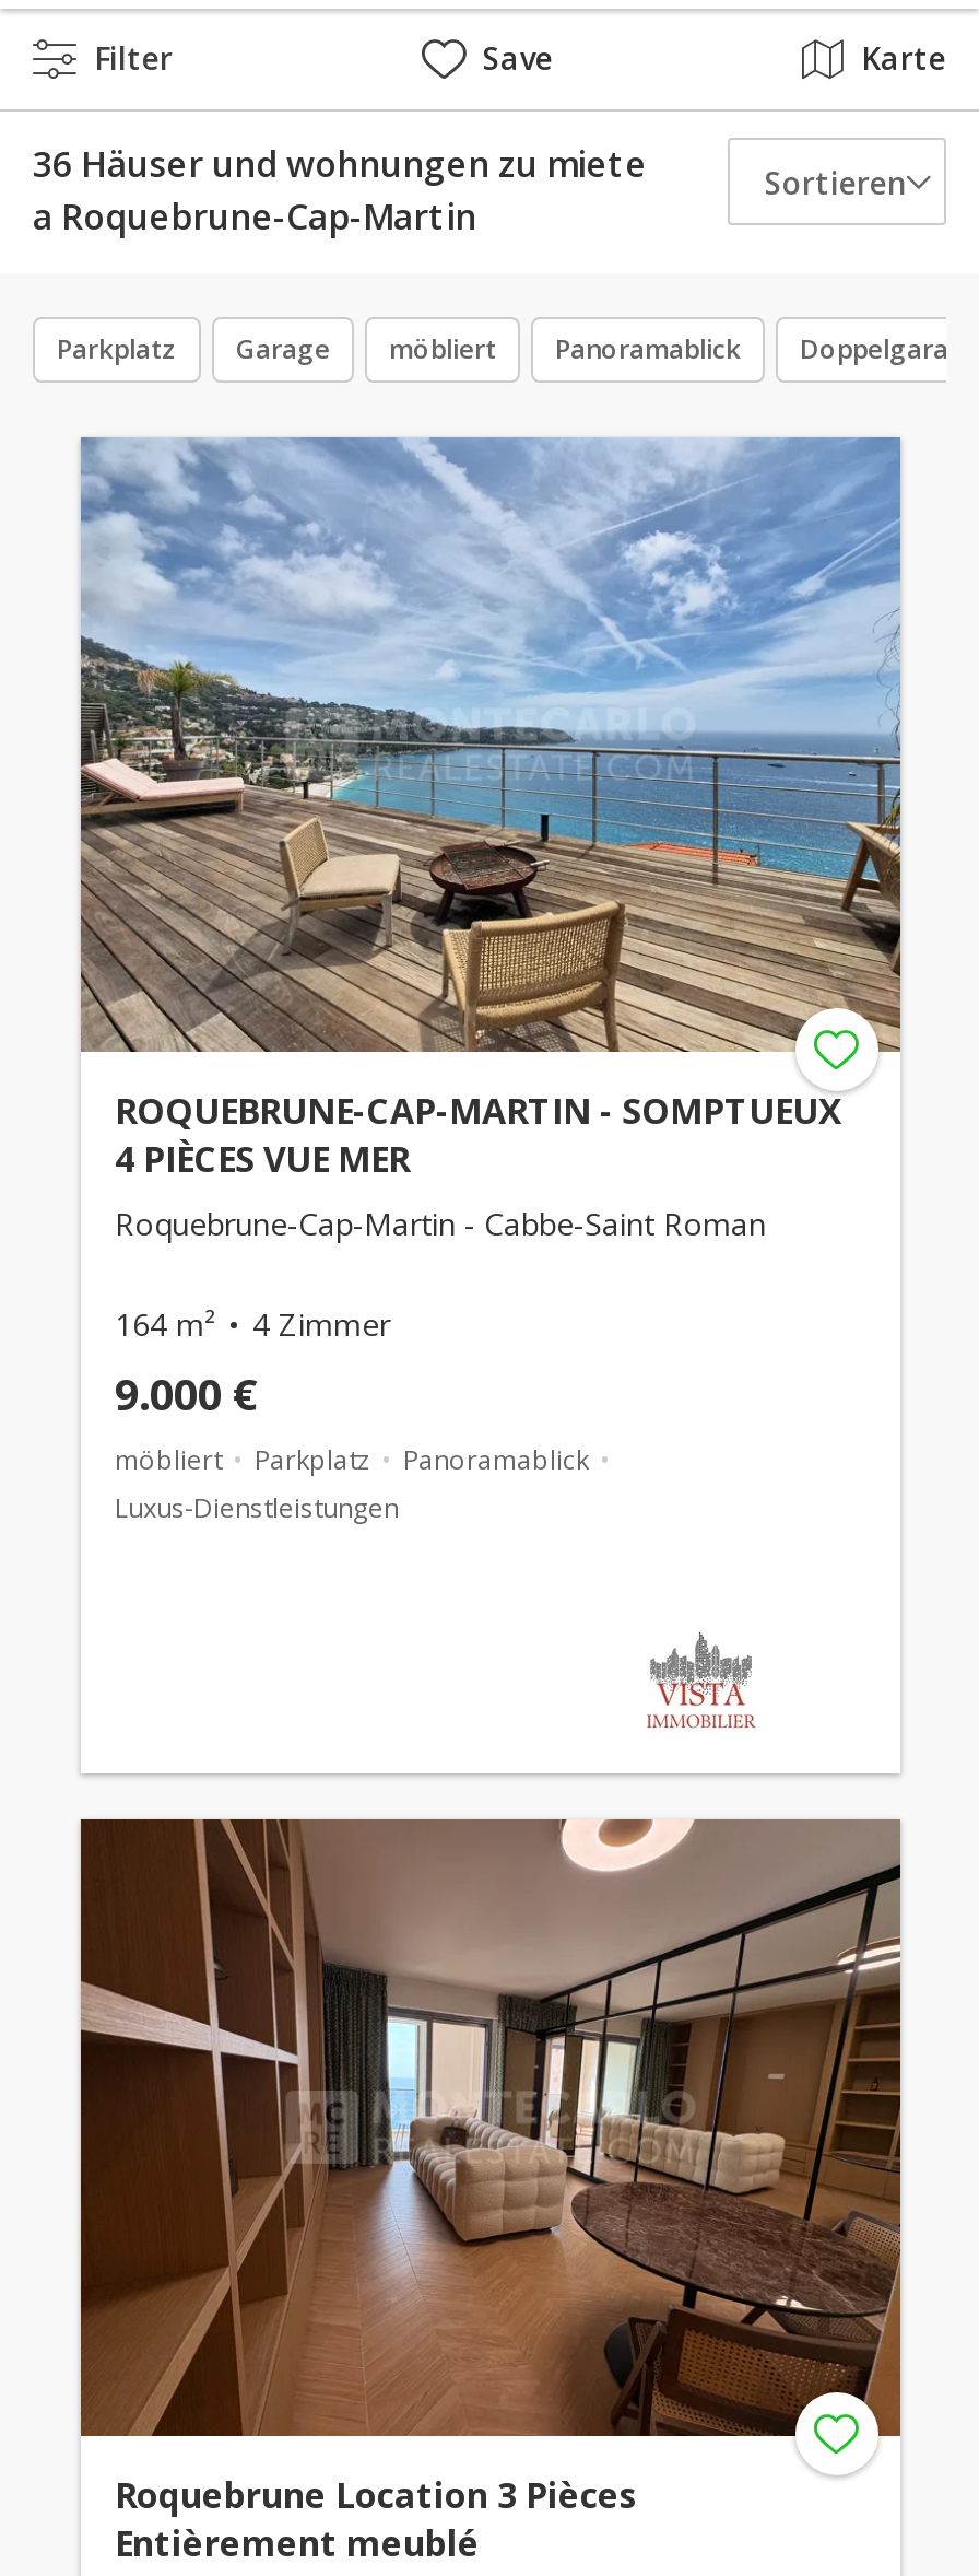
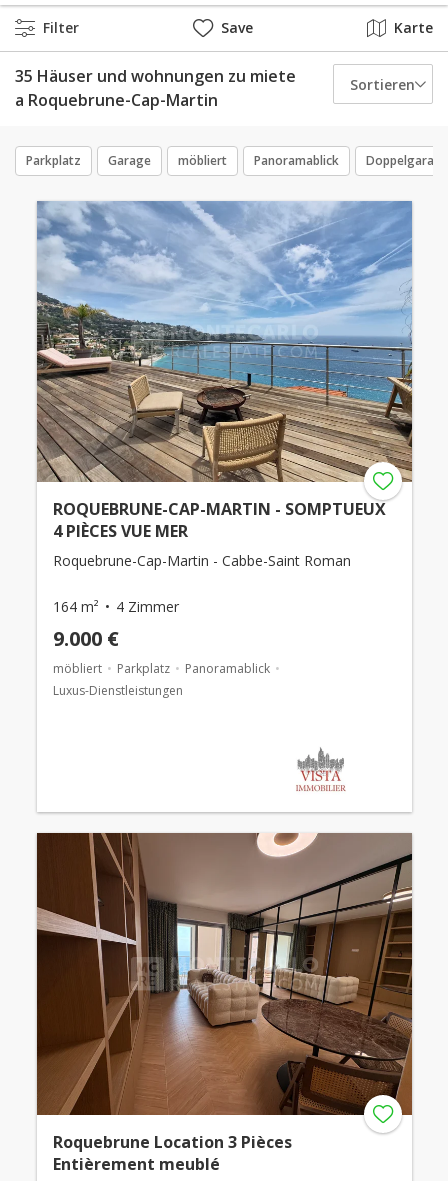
[33,140,647,188] 36 Häuser und wohnungen zu miete -> [15,65,296,87] 35 Häuser und wohnungen zu miete

